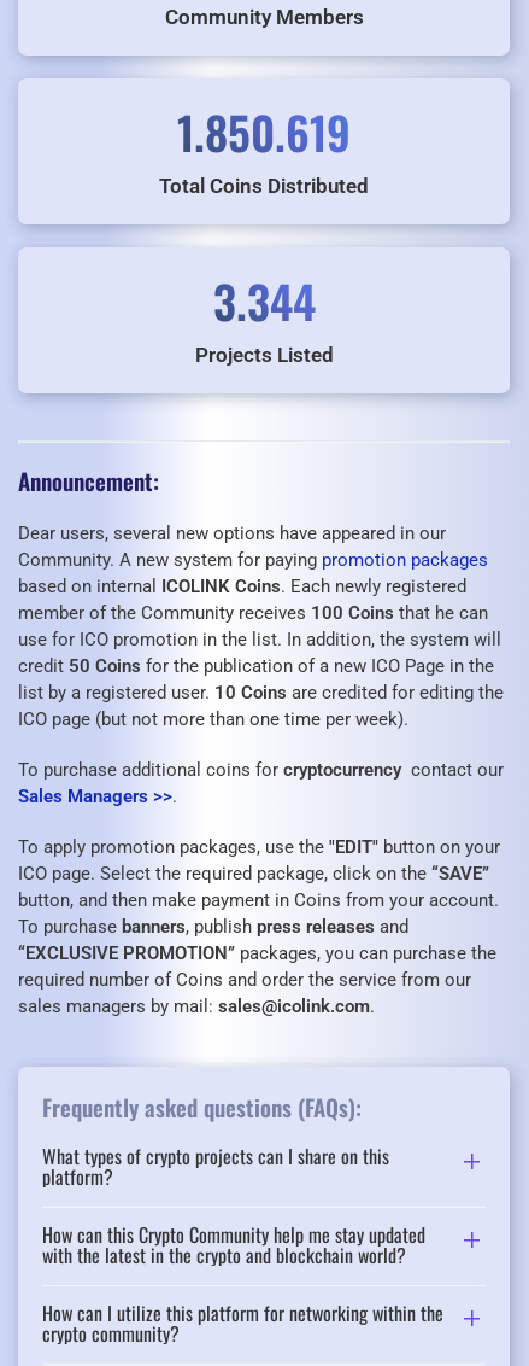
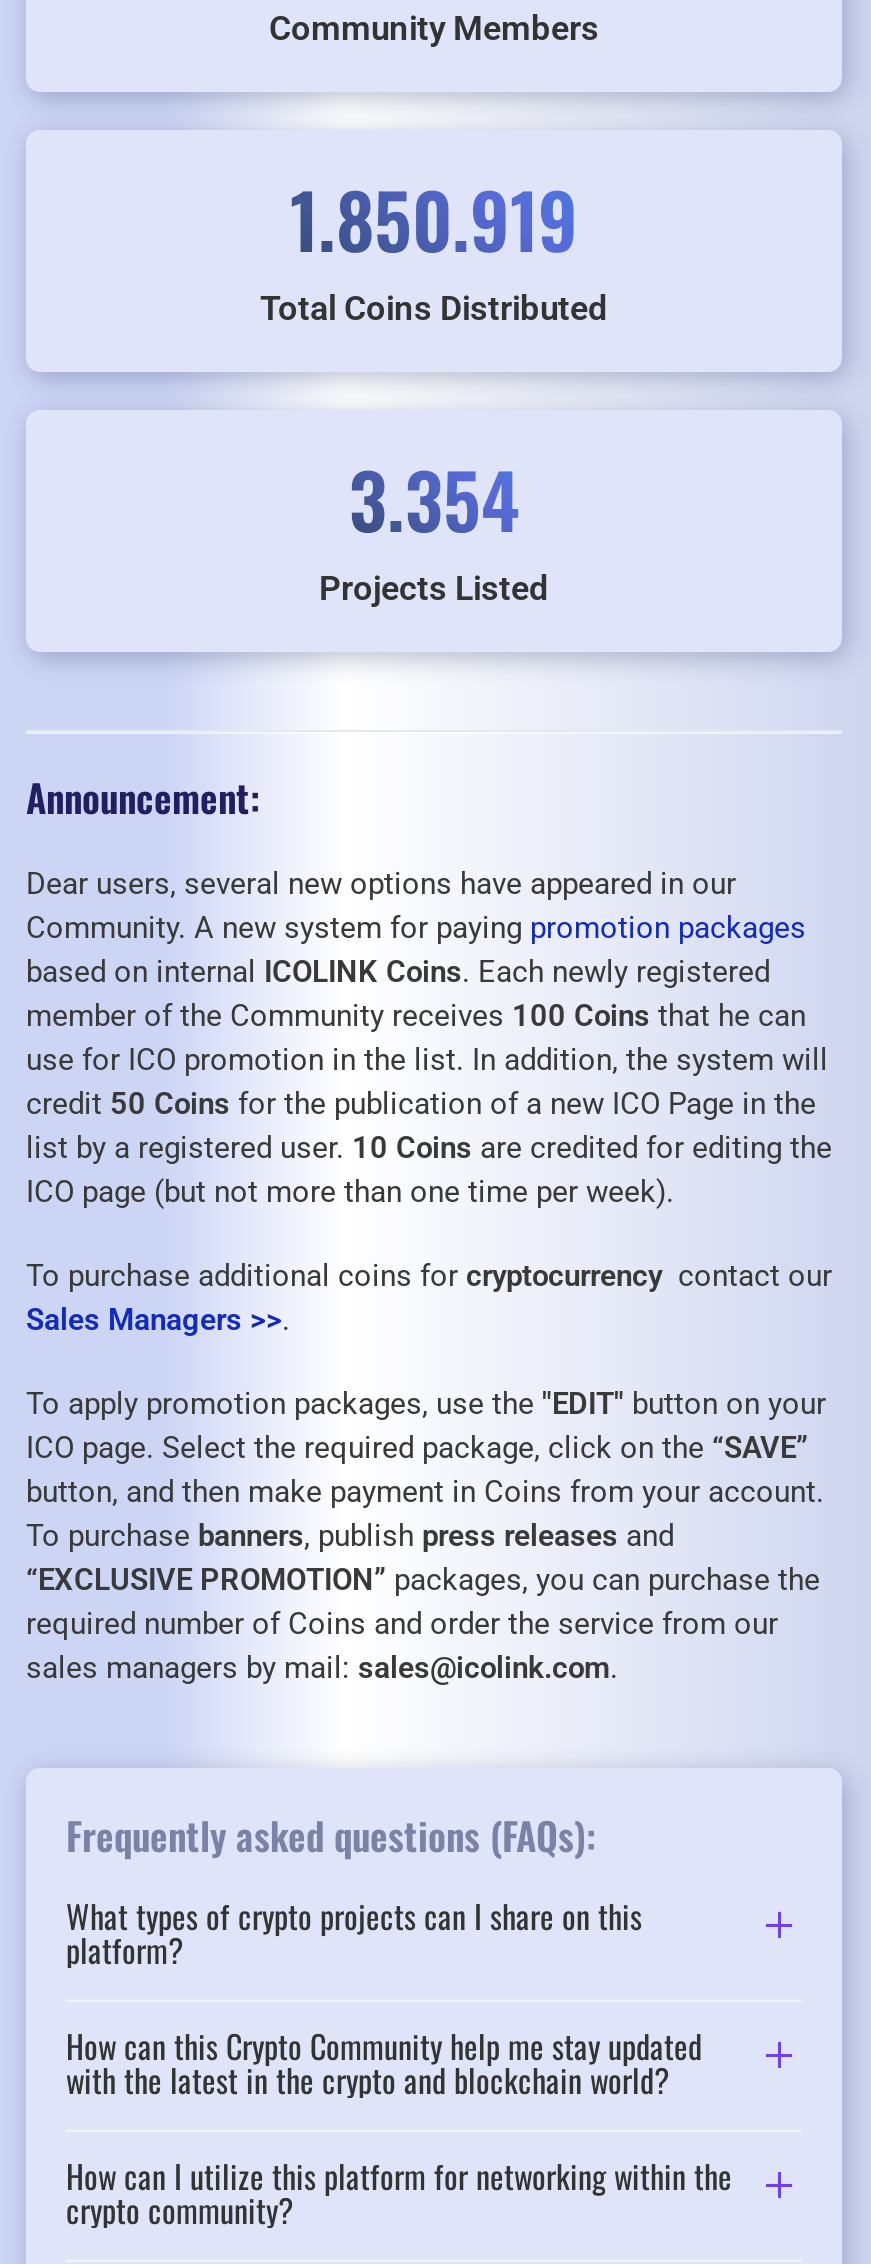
[177,98,351,166] 1.850.619 -> [290,162,578,274] 1.850.919
[213,267,315,335] 3.344 -> [349,442,519,554] 3.354

